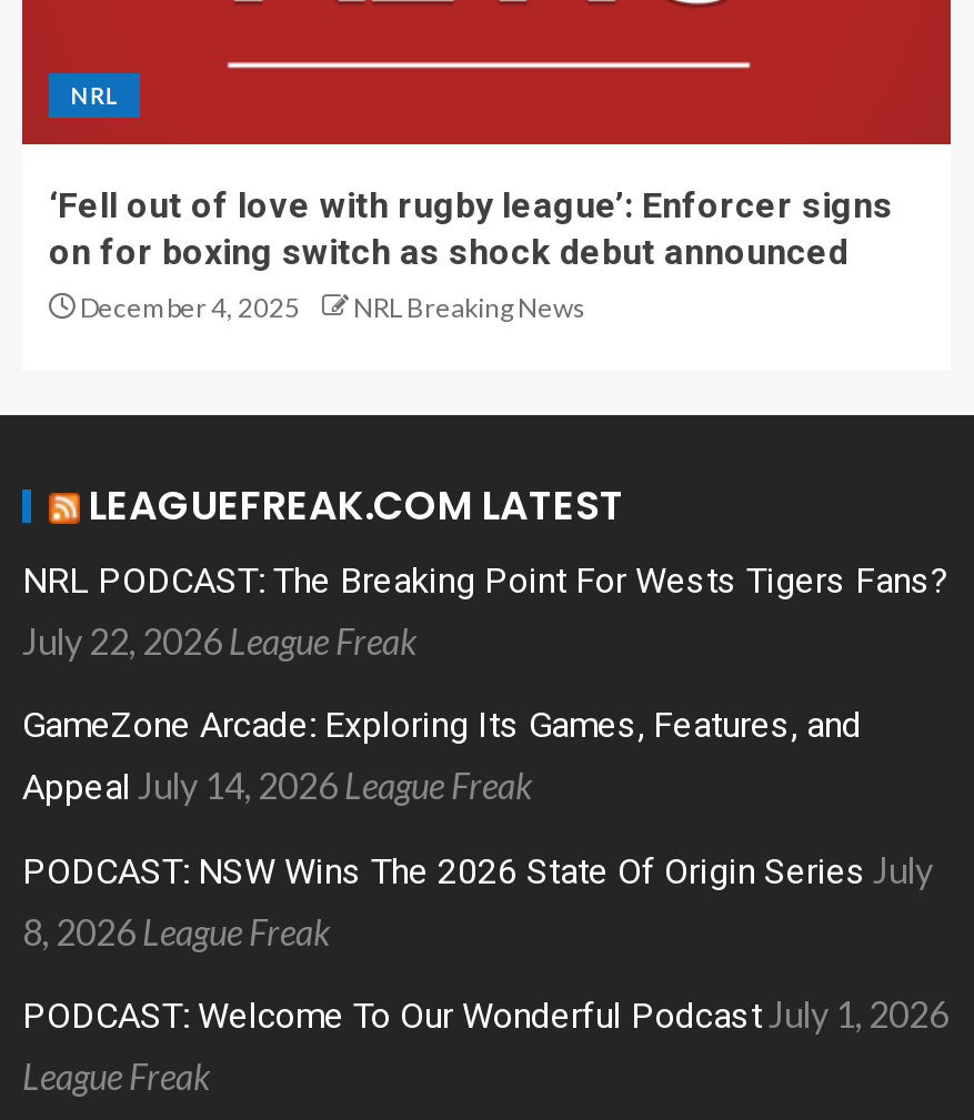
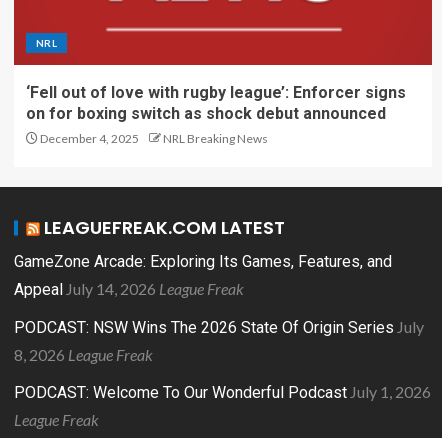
[22,560,948,662] NRL PODCAST: The Breaking Point For Wests Tigers Fans? | July 22, 2026 League Freak -> none

